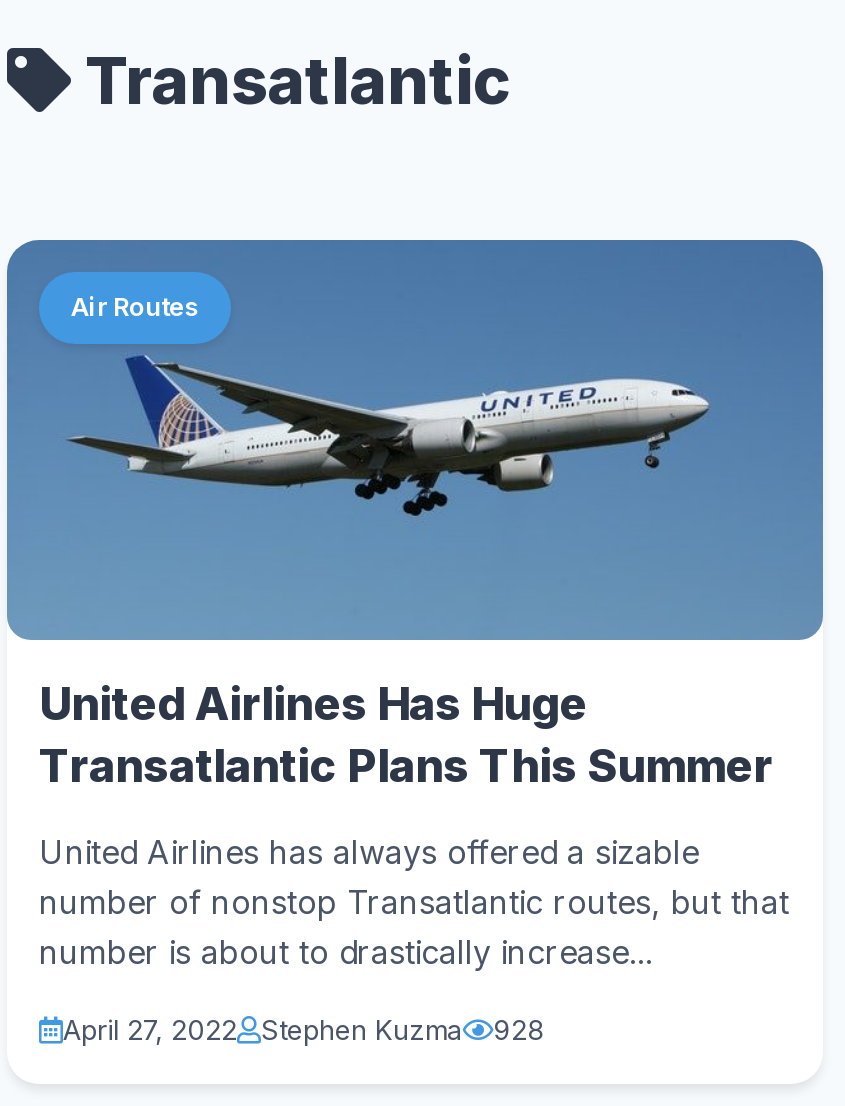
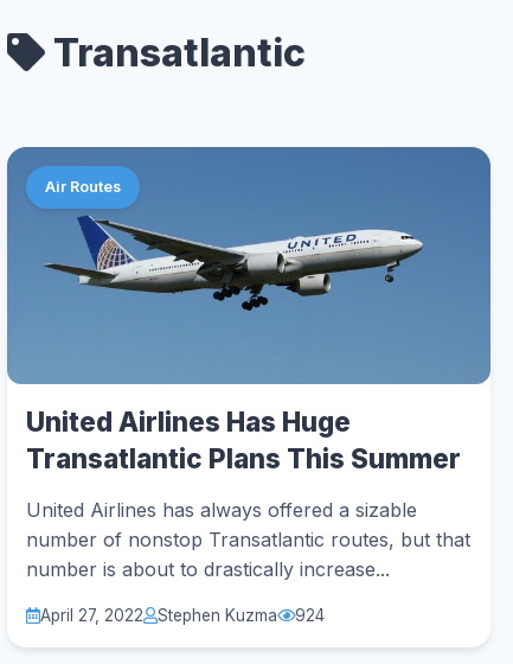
[63,1014,545,1046] April 27, 2022 Stephen Kuzma 928 -> [40,606,325,625] April 27, 2022 Stephen Kuzma 924

